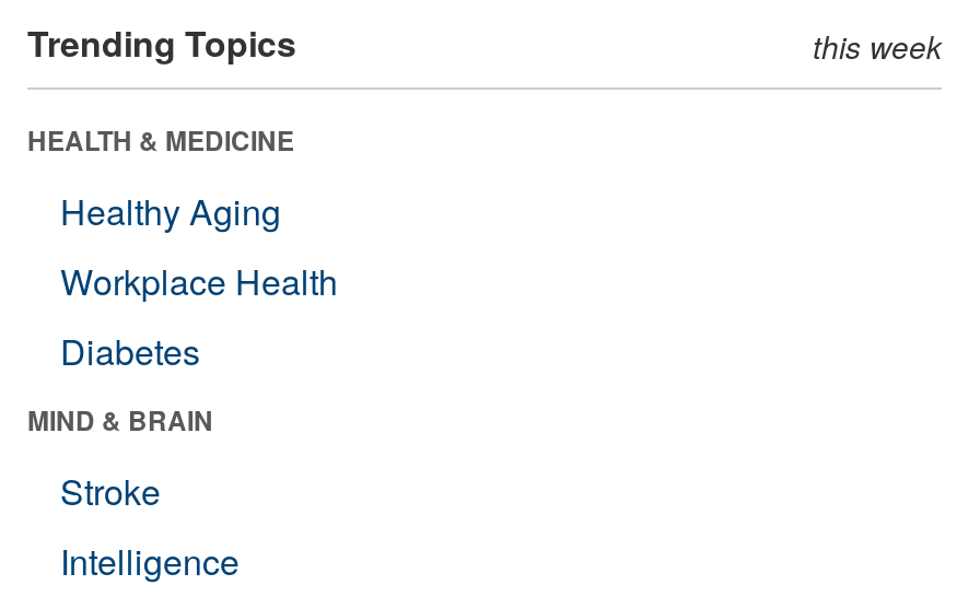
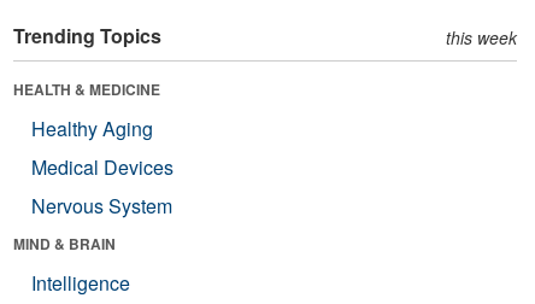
[60,255,338,376] Workplace Health | Diabetes -> [31,153,174,219] Medical Devices | Nervous System
[60,465,161,516] Stroke -> none

